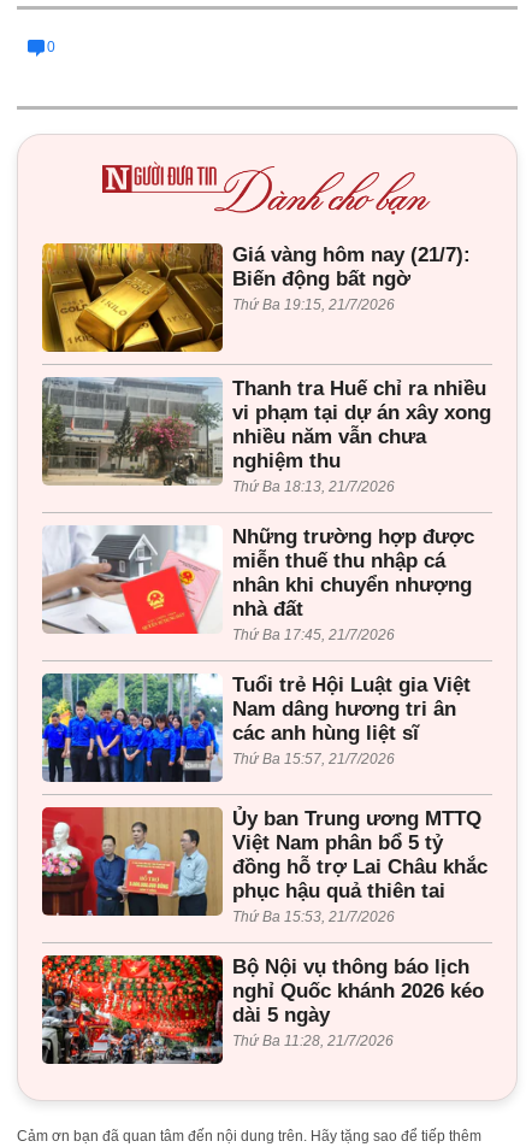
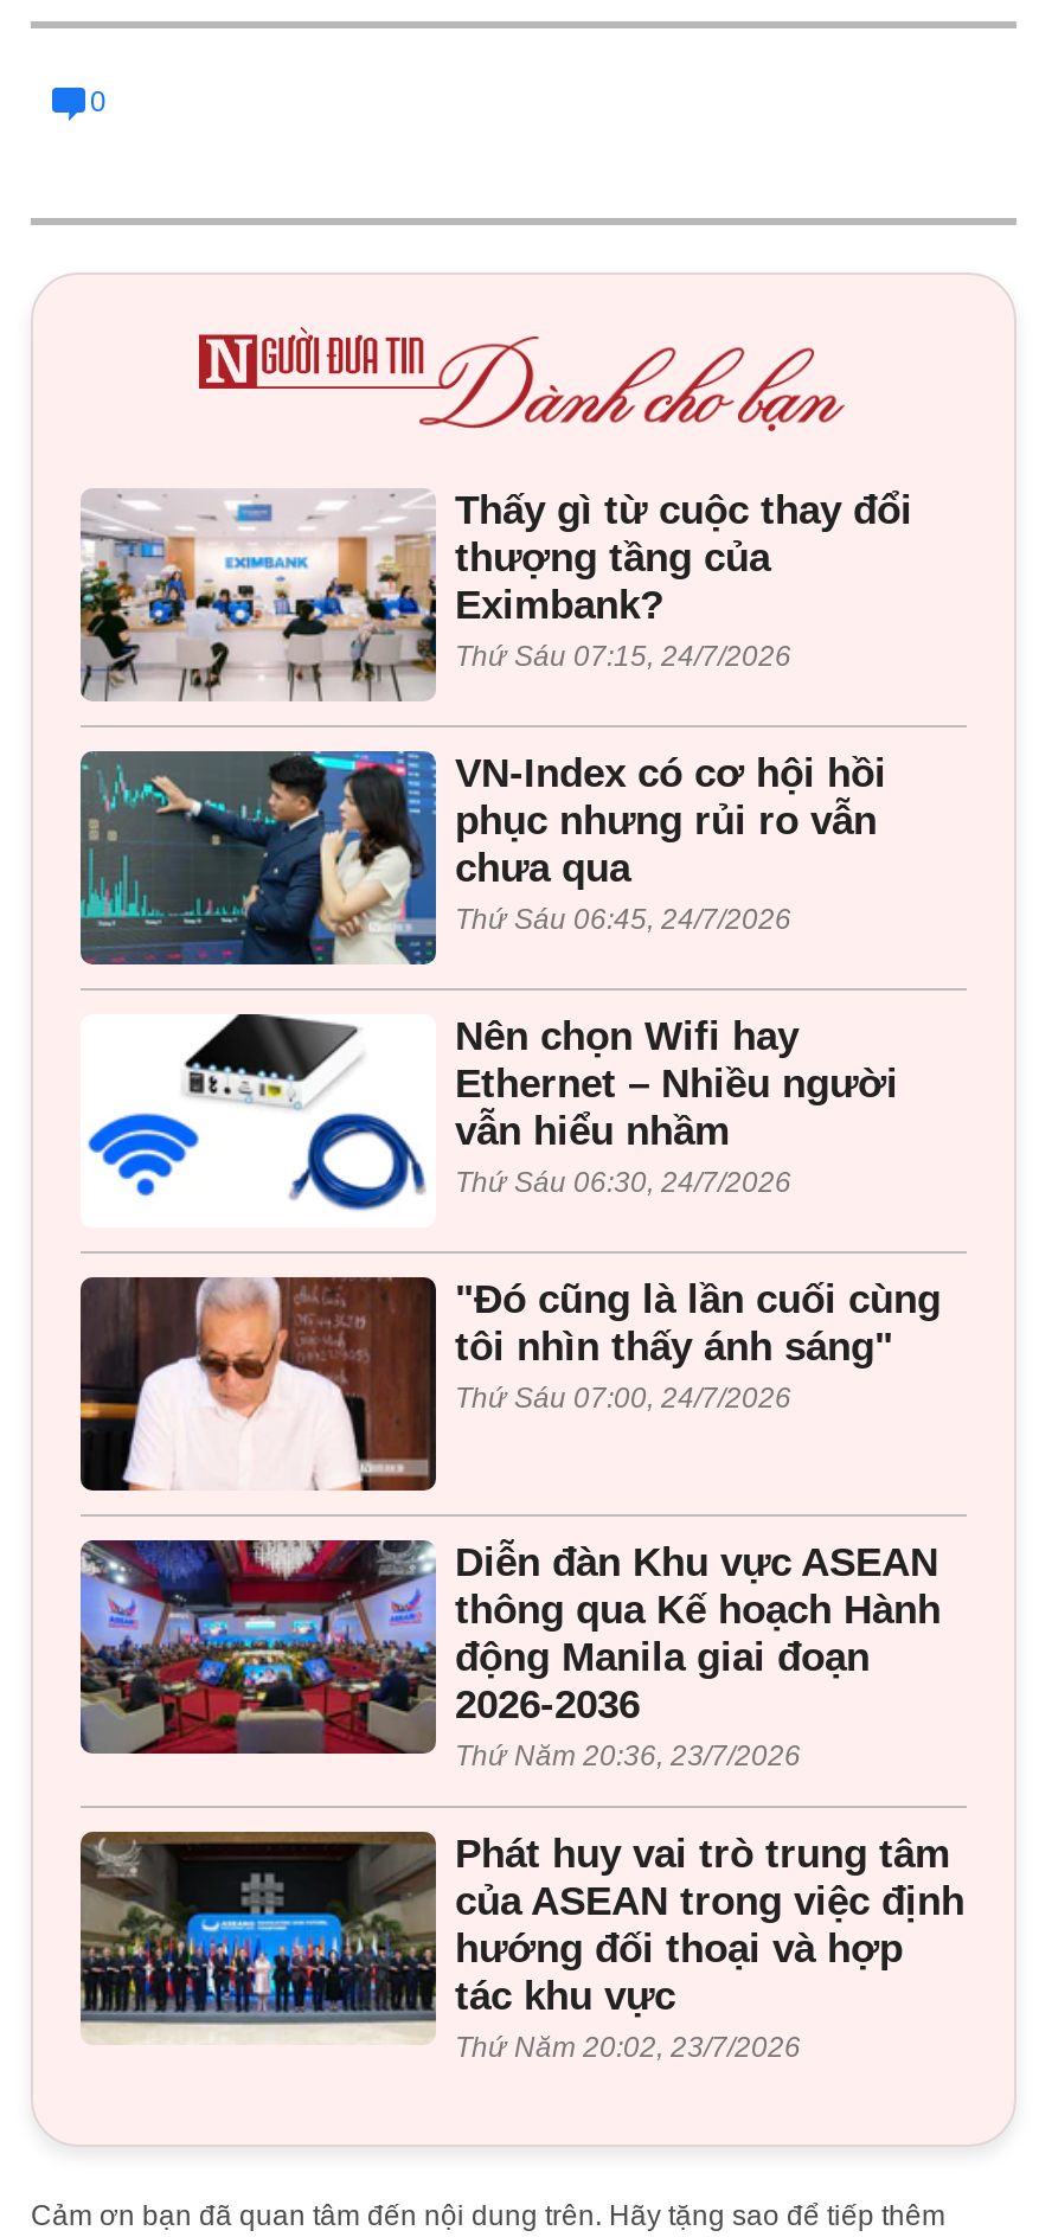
[41,242,471,353] [image] | Giá vàng hôm nay (21/7): | Biến động bất ngờ | Thứ Ba 19:15, 21/7/2026 -> [78,488,912,701] [image] | Thấy gì từ cuộc thay đổi | thượng tầng của | Eximbank? | Thứ Sáu 07:15, 24/7/2026
[42,377,491,496] [image] | Thanh tra Huế chỉ ra nhiều | vi phạm tại dự án xây xong | nhiều năm vẫn chưa | nghiệm thu | Thứ Ba 18:13, 21/7/2026 -> [78,749,886,967] [image] | VN-Index có cơ hội hồi | phục nhưng rủi ro vẫn | chưa qua | Thứ Sáu 06:45, 24/7/2026
[41,525,474,644] [image] | Những trường hợp được | miễn thuế thu nhập cá | nhân khi chuyển nhượng | nhà đất | Thứ Ba 17:45, 21/7/2026 -> [81,1012,898,1228] [image] | Nên chọn Wifi hay | Ethernet – Nhiều người | vẫn hiểu nhầm | Thứ Sáu 06:30, 24/7/2026
[41,659,471,783] [image] | Tuổi trẻ Hội Luật gia Việt | Nam dâng hương tri ân | các anh hùng liệt sĩ | Thứ Ba 15:57, 21/7/2026 -> [78,1275,941,1519] [image] | "Đó cũng là lần cuối cùng | tôi nhìn thấy ánh sáng" | Thứ Sáu 07:00, 24/7/2026
[41,793,487,926] [image] | Ủy ban Trung ương MTTQ | Việt Nam phân bổ 5 tỷ | đồng hỗ trợ Lai Châu khắc | phục hậu quả thiên tai | Thứ Ba 15:53, 21/7/2026 -> [78,1538,941,1782] [image] | Diễn đàn Khu vực ASEAN | thông qua Kế hoạch Hành | động Manila giai đoạn | 2026-2036 | Thứ Năm 20:36, 23/7/2026
[41,941,484,1065] [image] | Bộ Nội vụ thông báo lịch | nghỉ Quốc khánh 2026 kéo | dài 5 ngày | Thứ Ba 11:28, 21/7/2026 -> [78,1829,964,2073] [image] | Phát huy vai trò trung tâm | của ASEAN trong việc định | hướng đối thoại và hợp | tác khu vực | Thứ Năm 20:02, 23/7/2026

